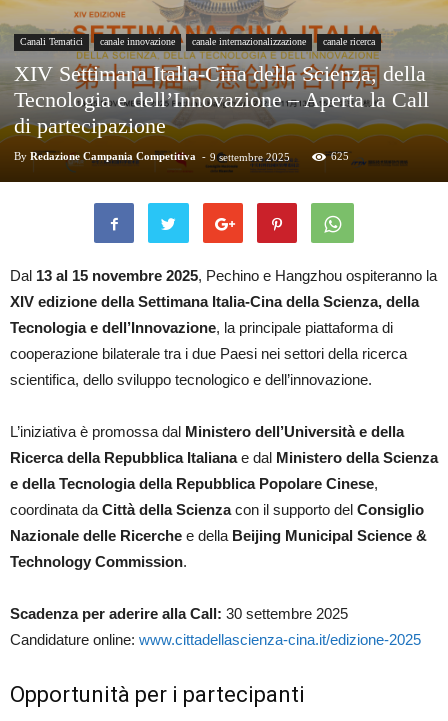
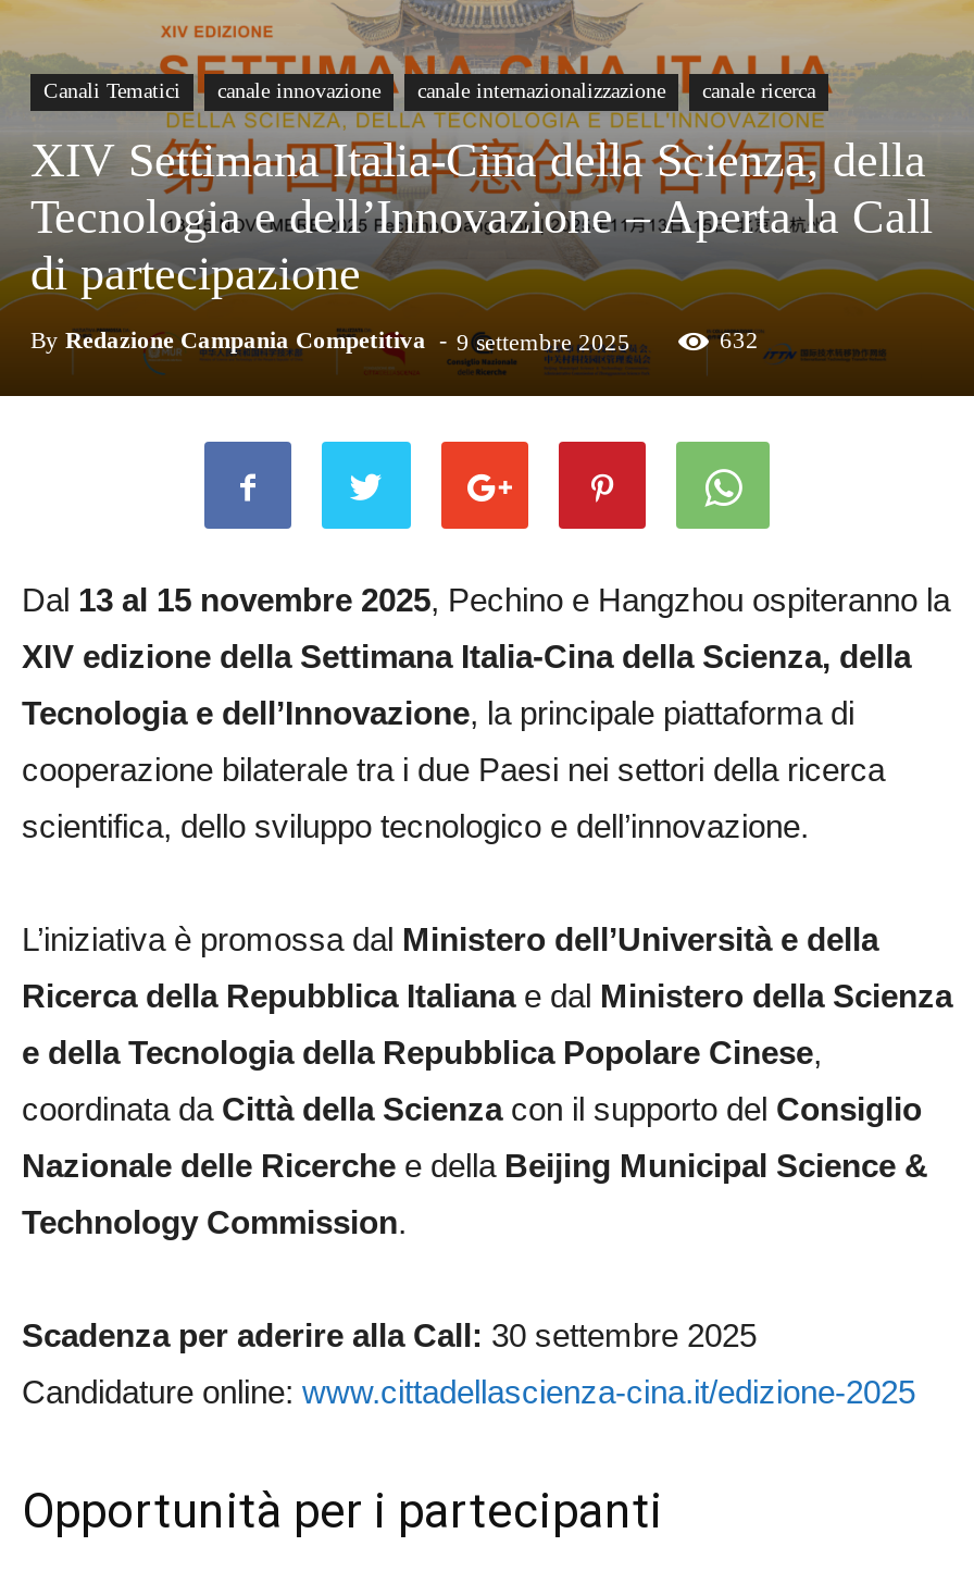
[331,150,349,162] 625 -> [720,326,759,352] 632

